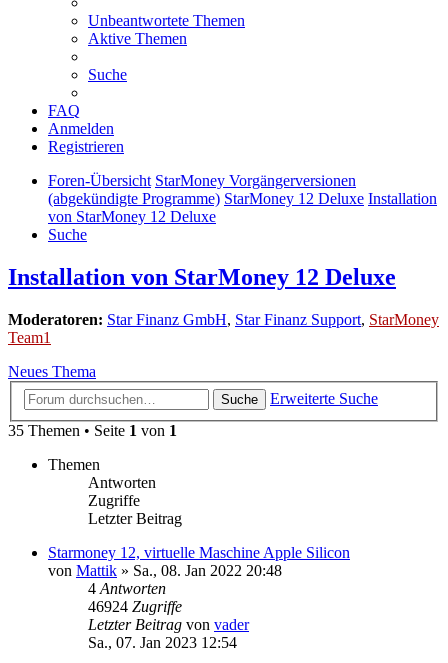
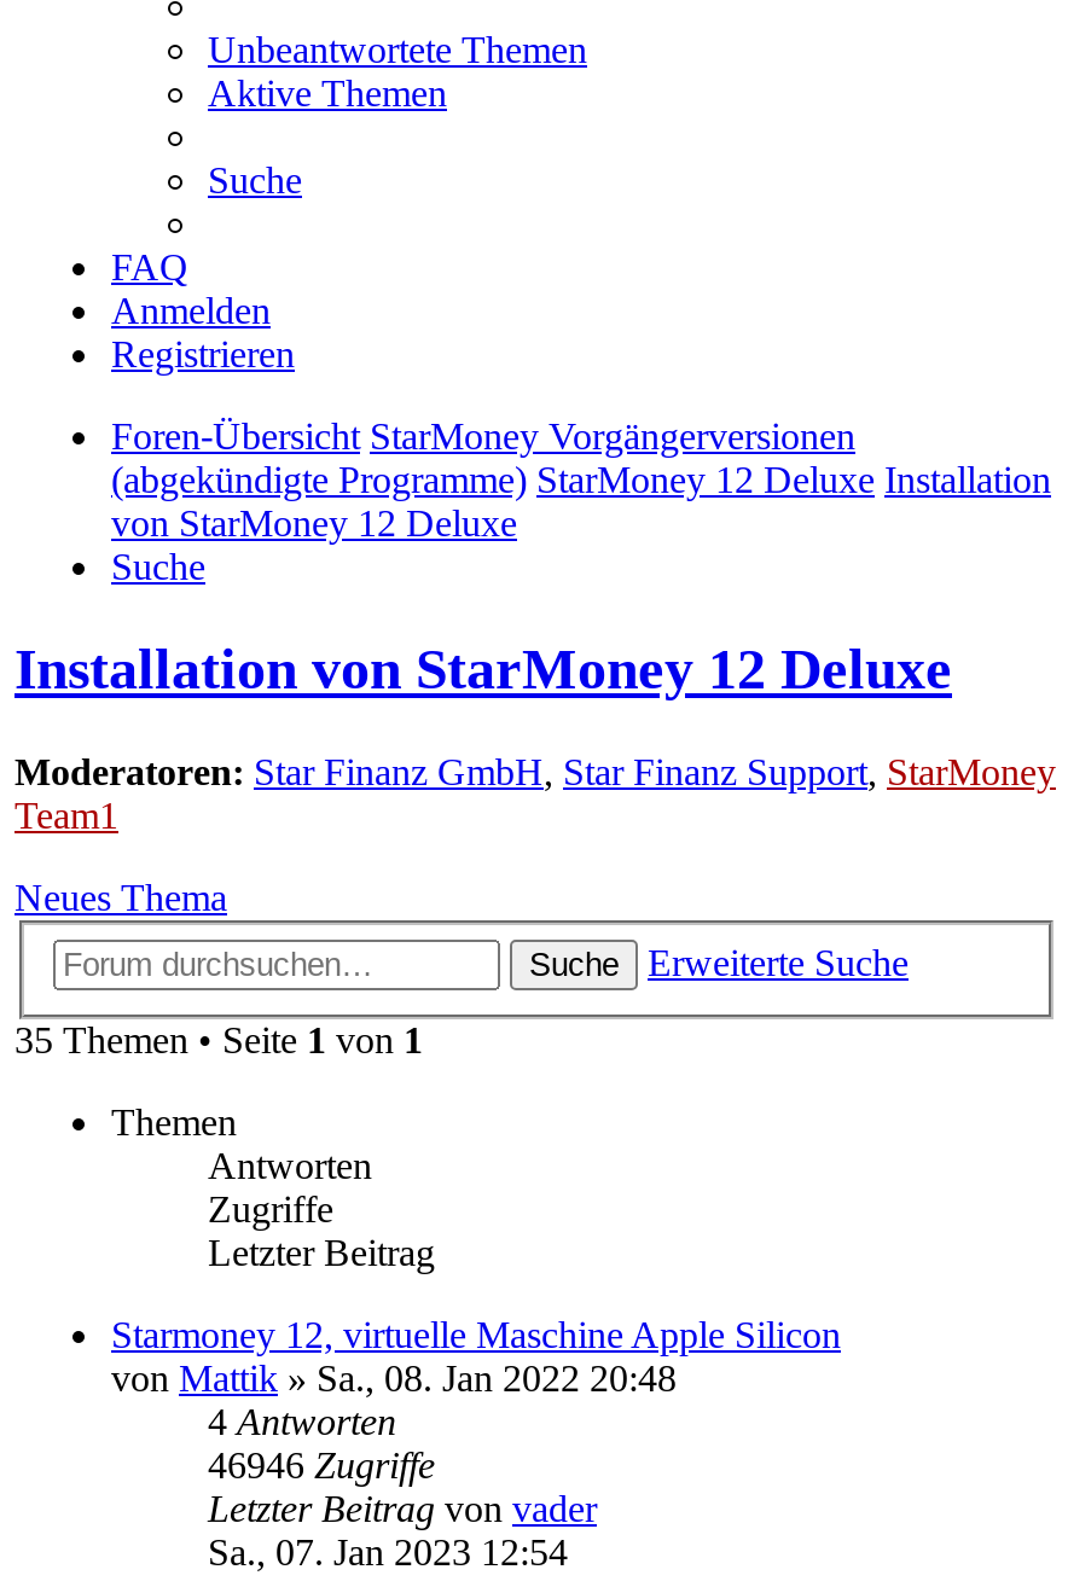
[88,598,182,615] 46924 Zugriffe -> [208,1444,435,1485] 46946 Zugriffe

